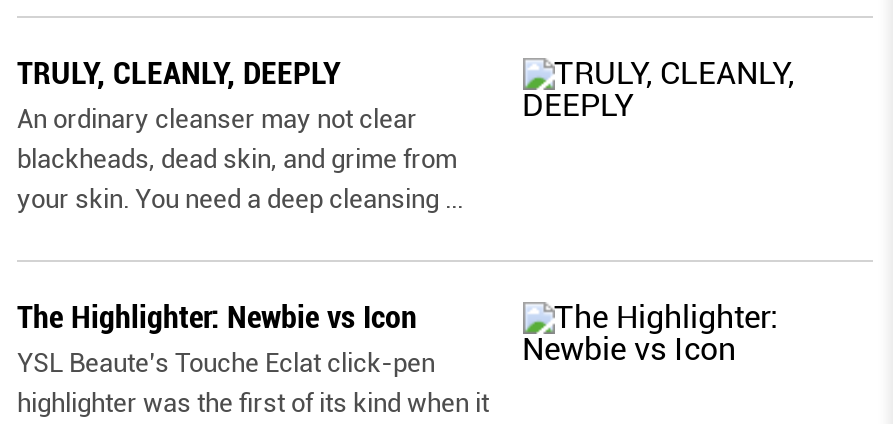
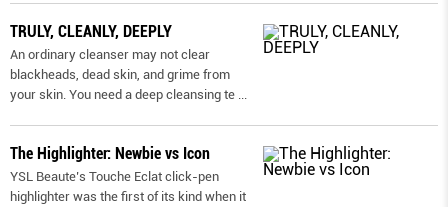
[17,184,463,214] your skin. You need a deep cleansing... -> [10,87,247,102] your skin. You need a deep cleansing te ...

